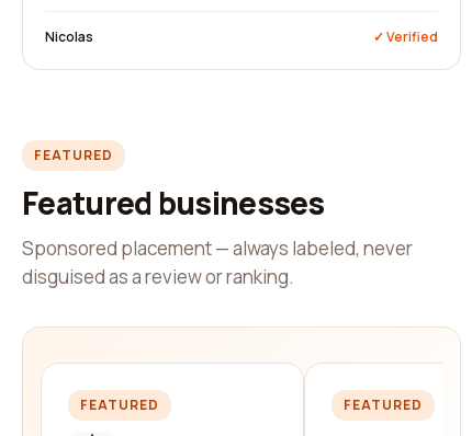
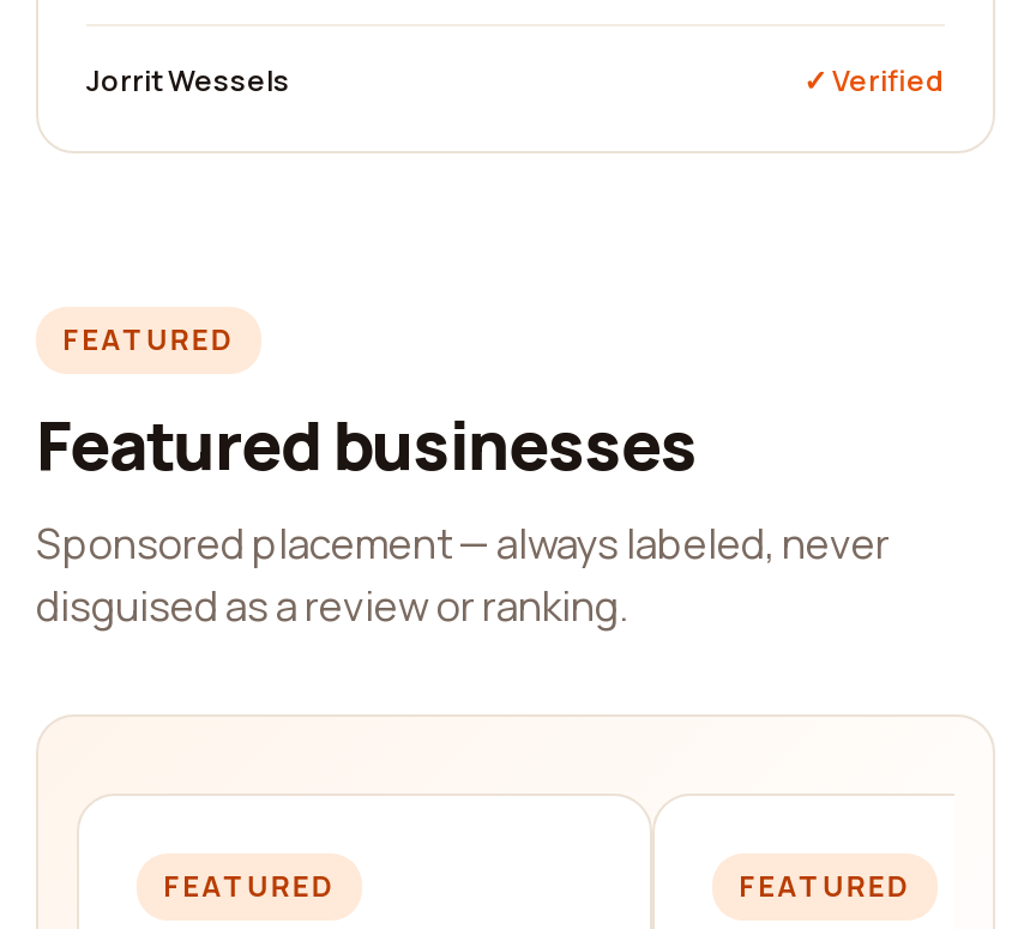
[45,27,93,46] Nicolas -> [86,60,290,101] Jorrit Wessels

